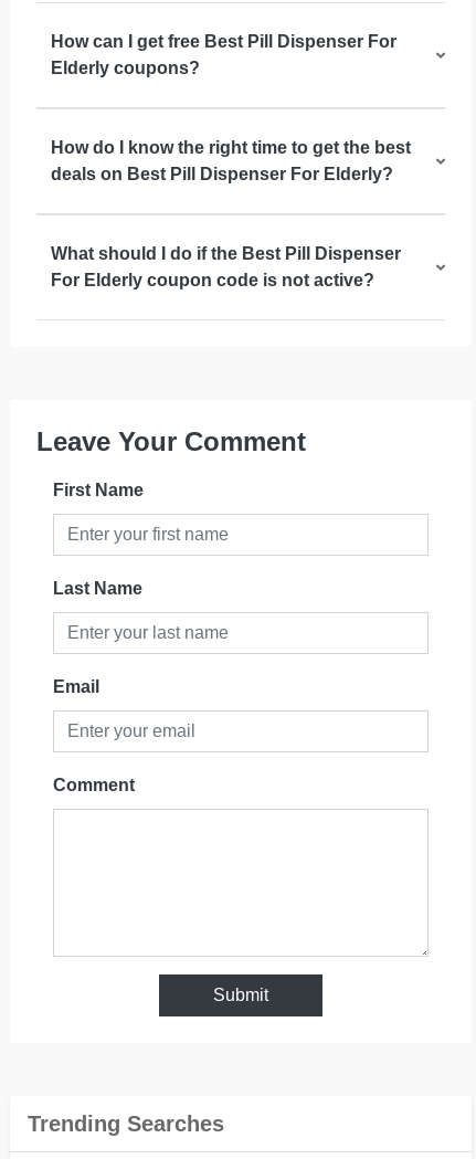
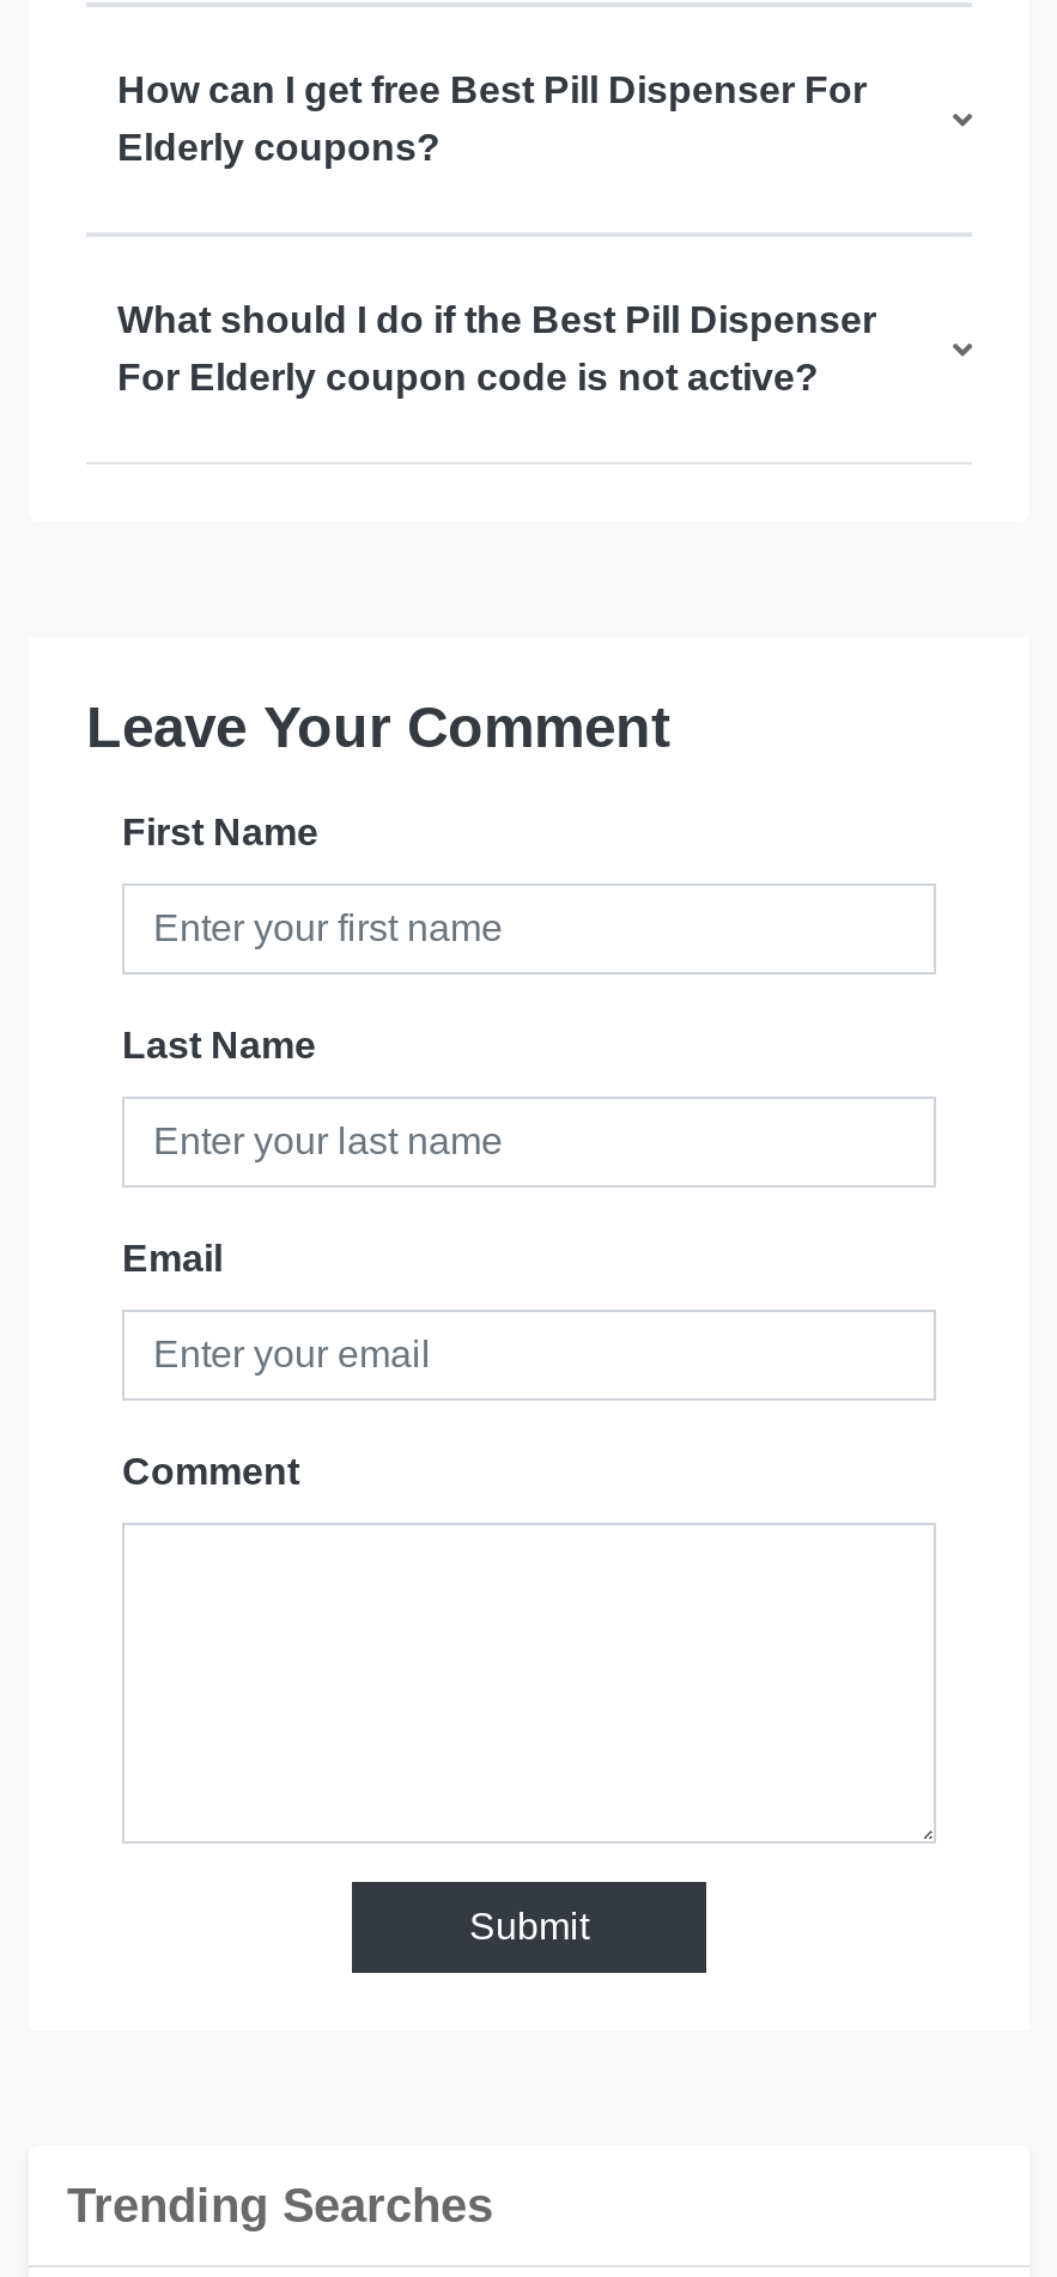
[51,138,411,183] How do I know the right time to get the best | deals on Best Pill Dispenser For Elderly? -> none

